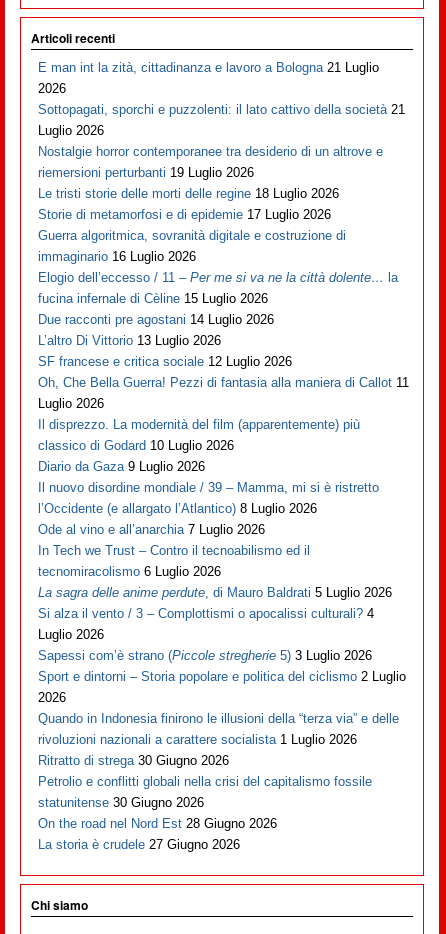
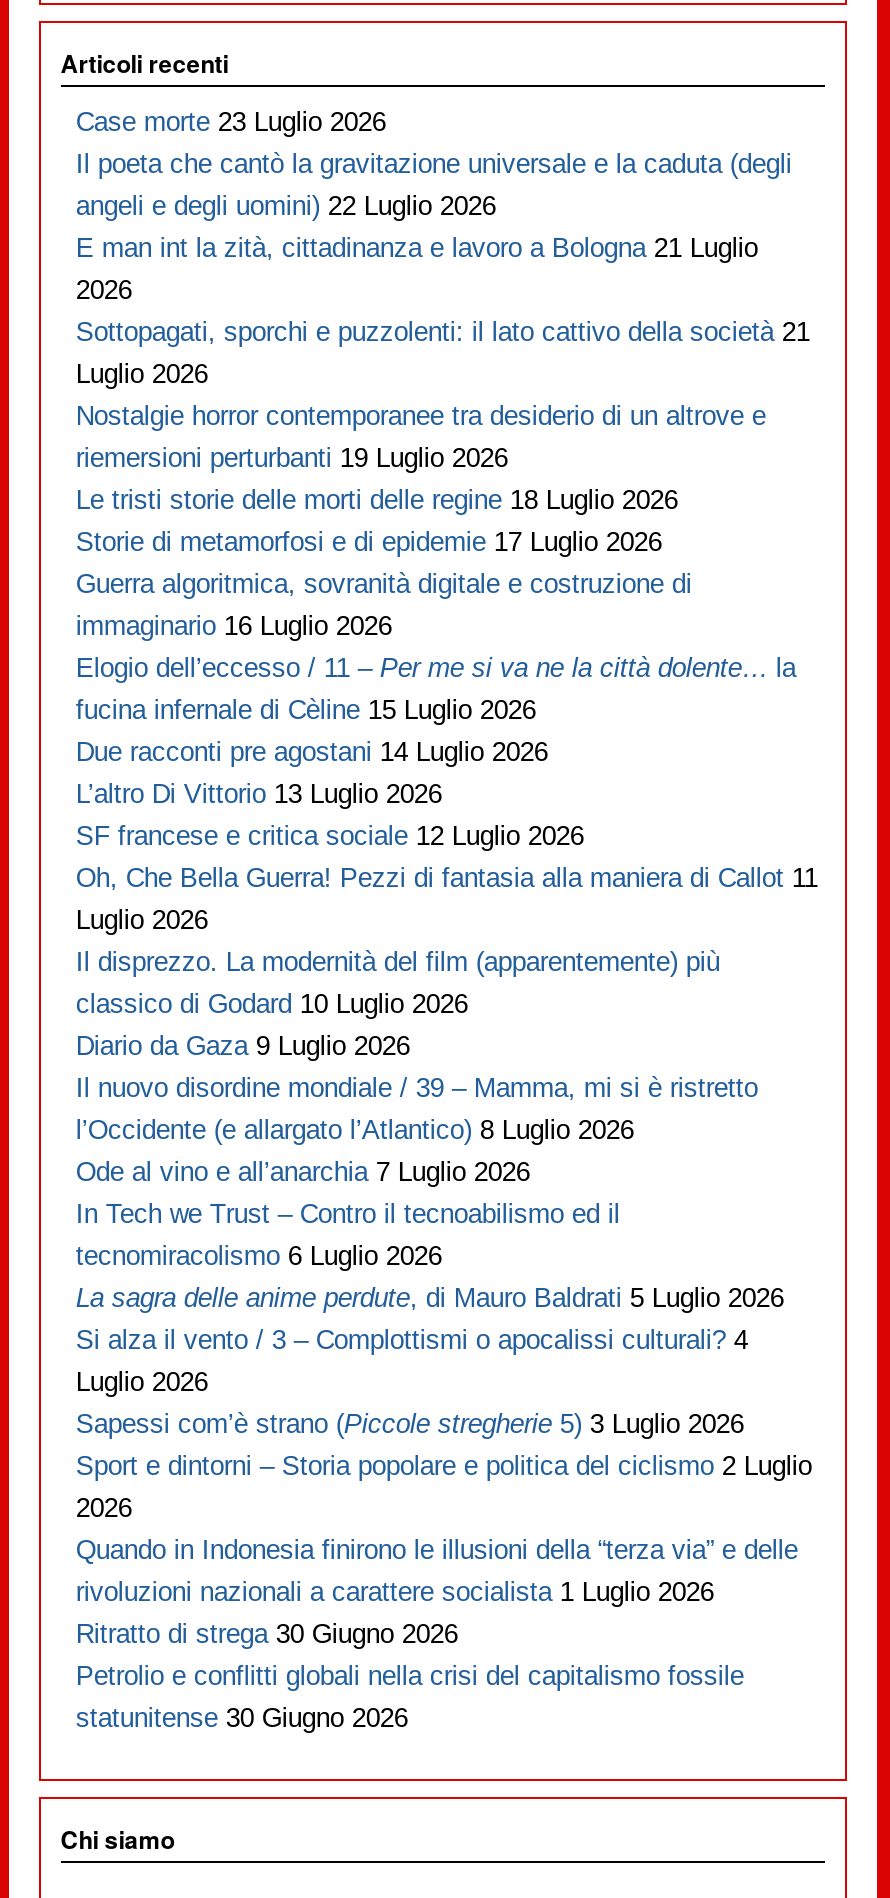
none -> [76,108,792,222] Case morte 23 Luglio 2026 | Il poeta che cantò la gravitazione universale e la caduta (degli | angeli e degli uomini) 22 Luglio 2026
moved [38,60,409,810] -> [76,234,818,1734]: E man int la zità, cittadinanza e lavoro a Bologna 21 Luglio | 2026 | Sottopagati, sporchi e puzzolenti: il lato cattivo della società 21 | ... | Petrolio e conflitti globali nella crisi del capitalismo fossile | statunitense 30 Giugno 2026
[38,816,277,852] On the road nel Nord Est 28 Giugno 2026 | La storia è crudele 27 Giugno 2026 -> none

